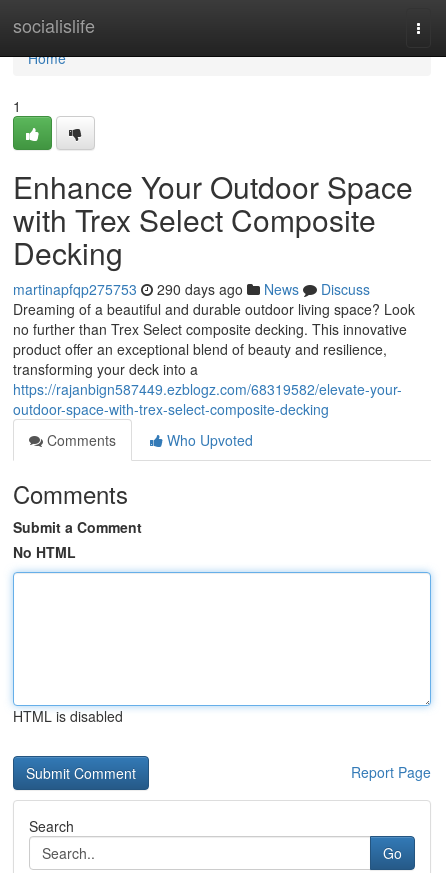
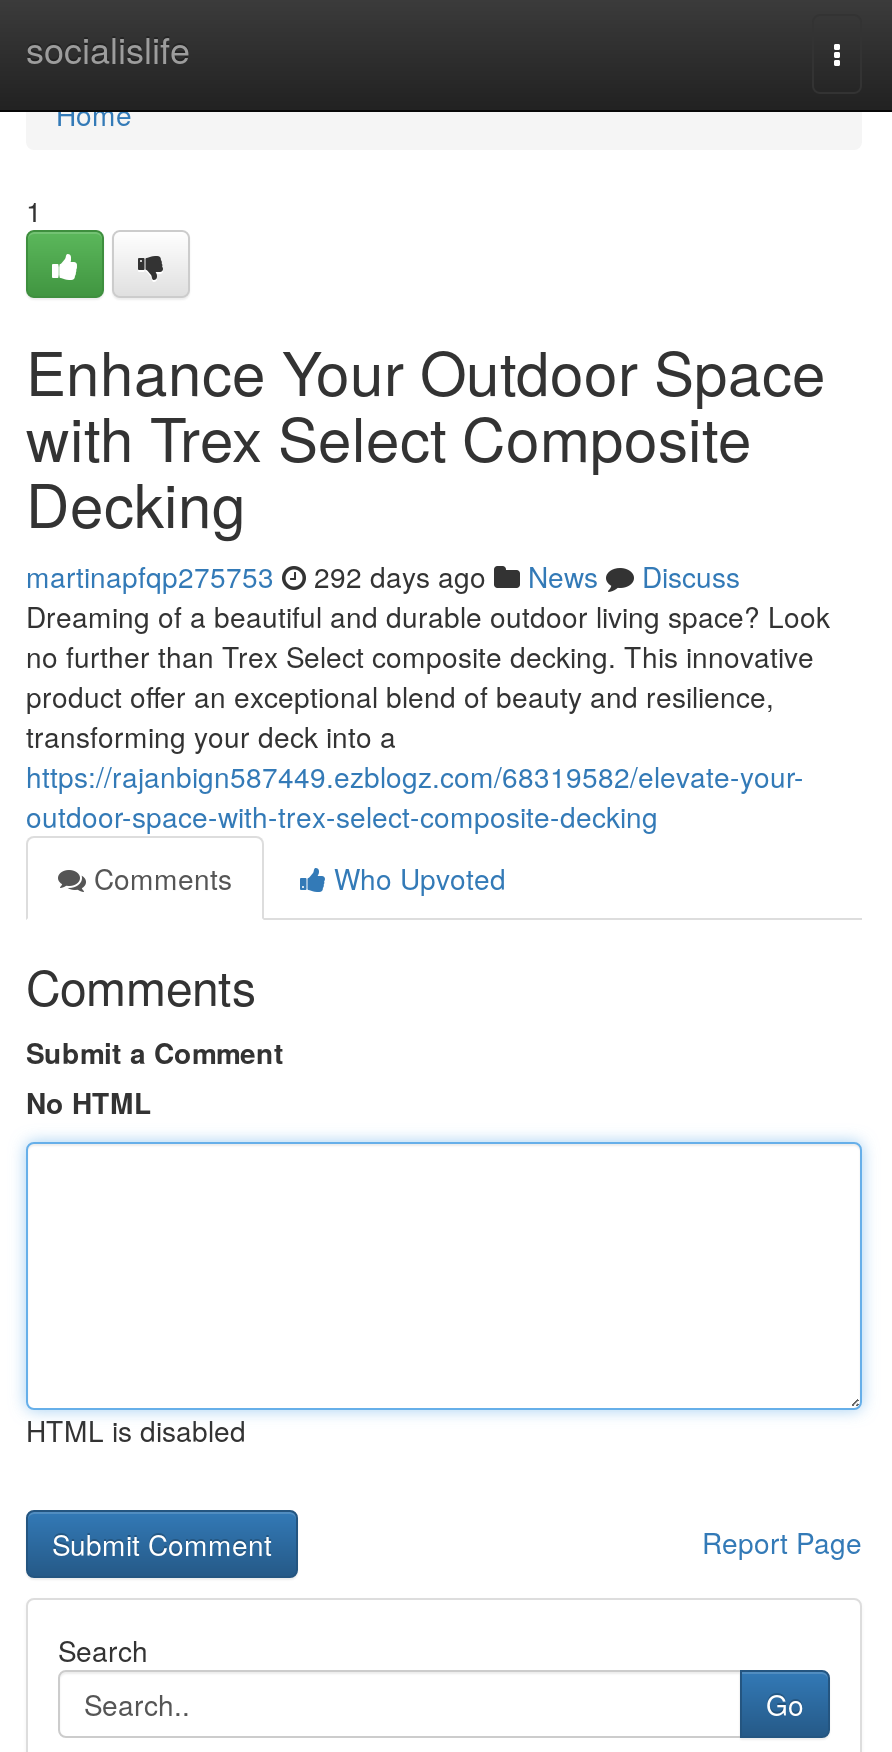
[13,279,370,299] martinapfqp275753 290 days ago News Discuss -> [26,556,740,596] martinapfqp275753 292 days ago News Discuss

